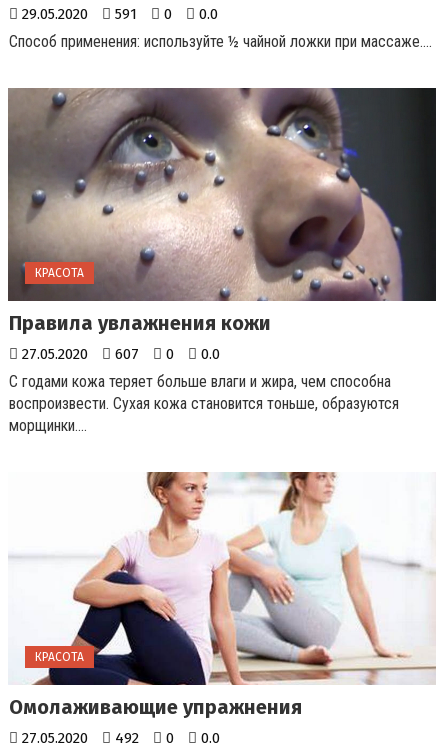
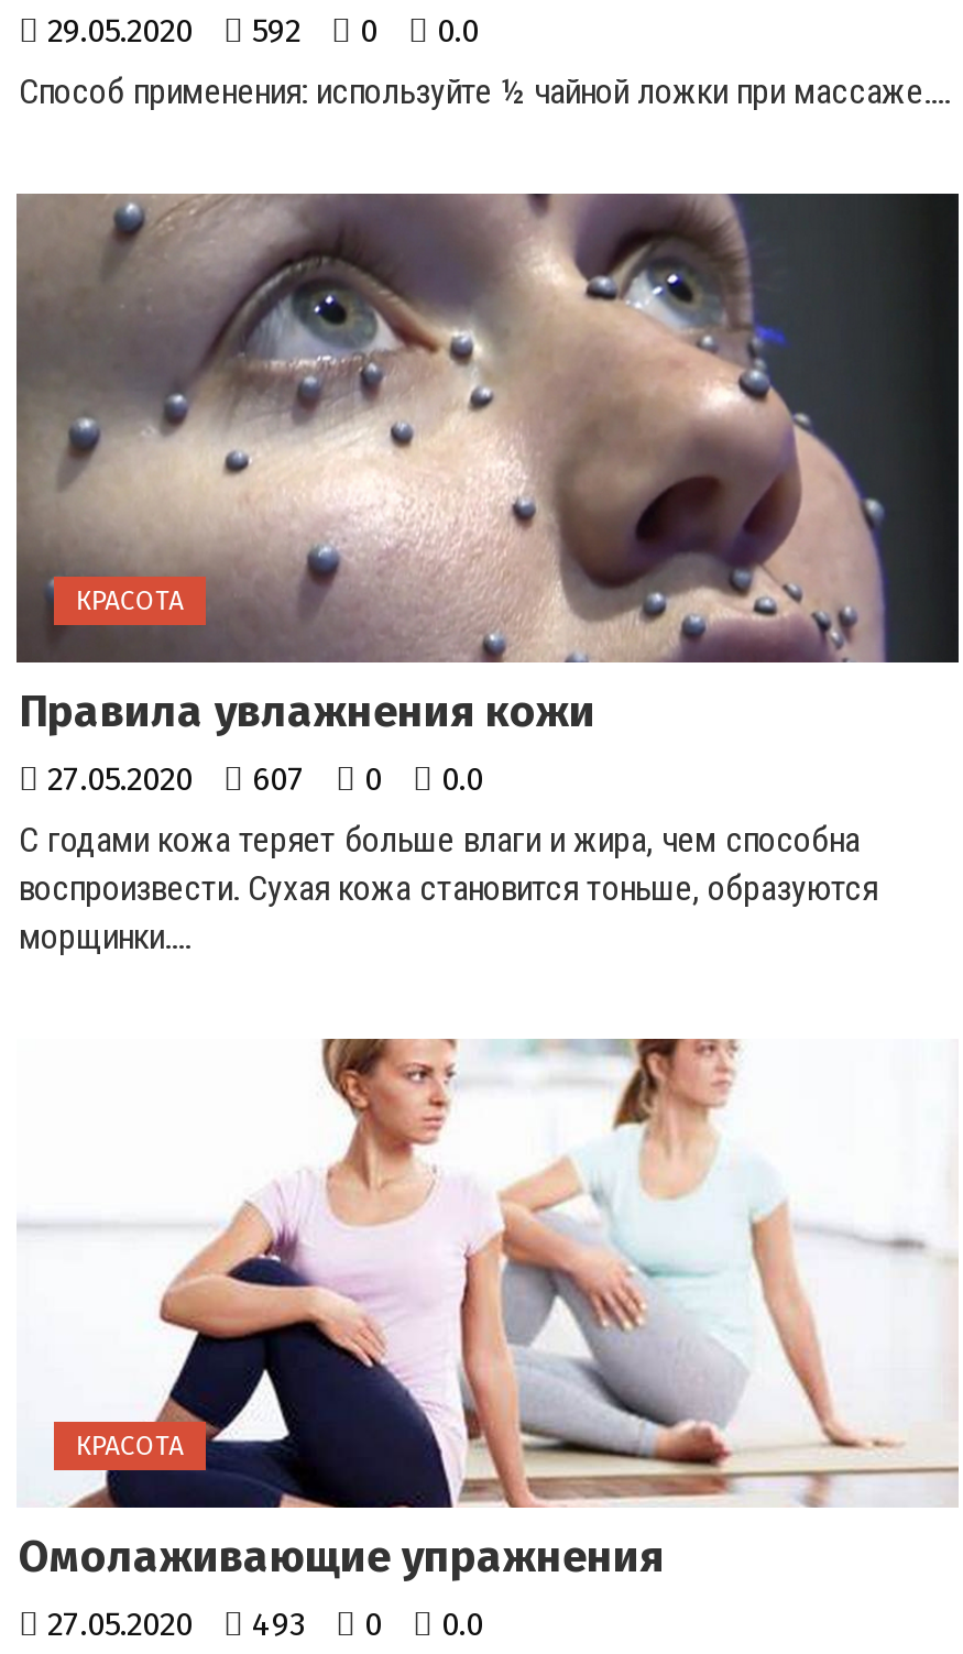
[22,5,218,23] 29.05.2020 591 0 0.0 -> [47,11,479,51] 29.05.2020 592 0 0.0
[22,729,220,747] 27.05.2020 492 0 0.0 -> [47,1604,483,1644] 27.05.2020 493 0 0.0

